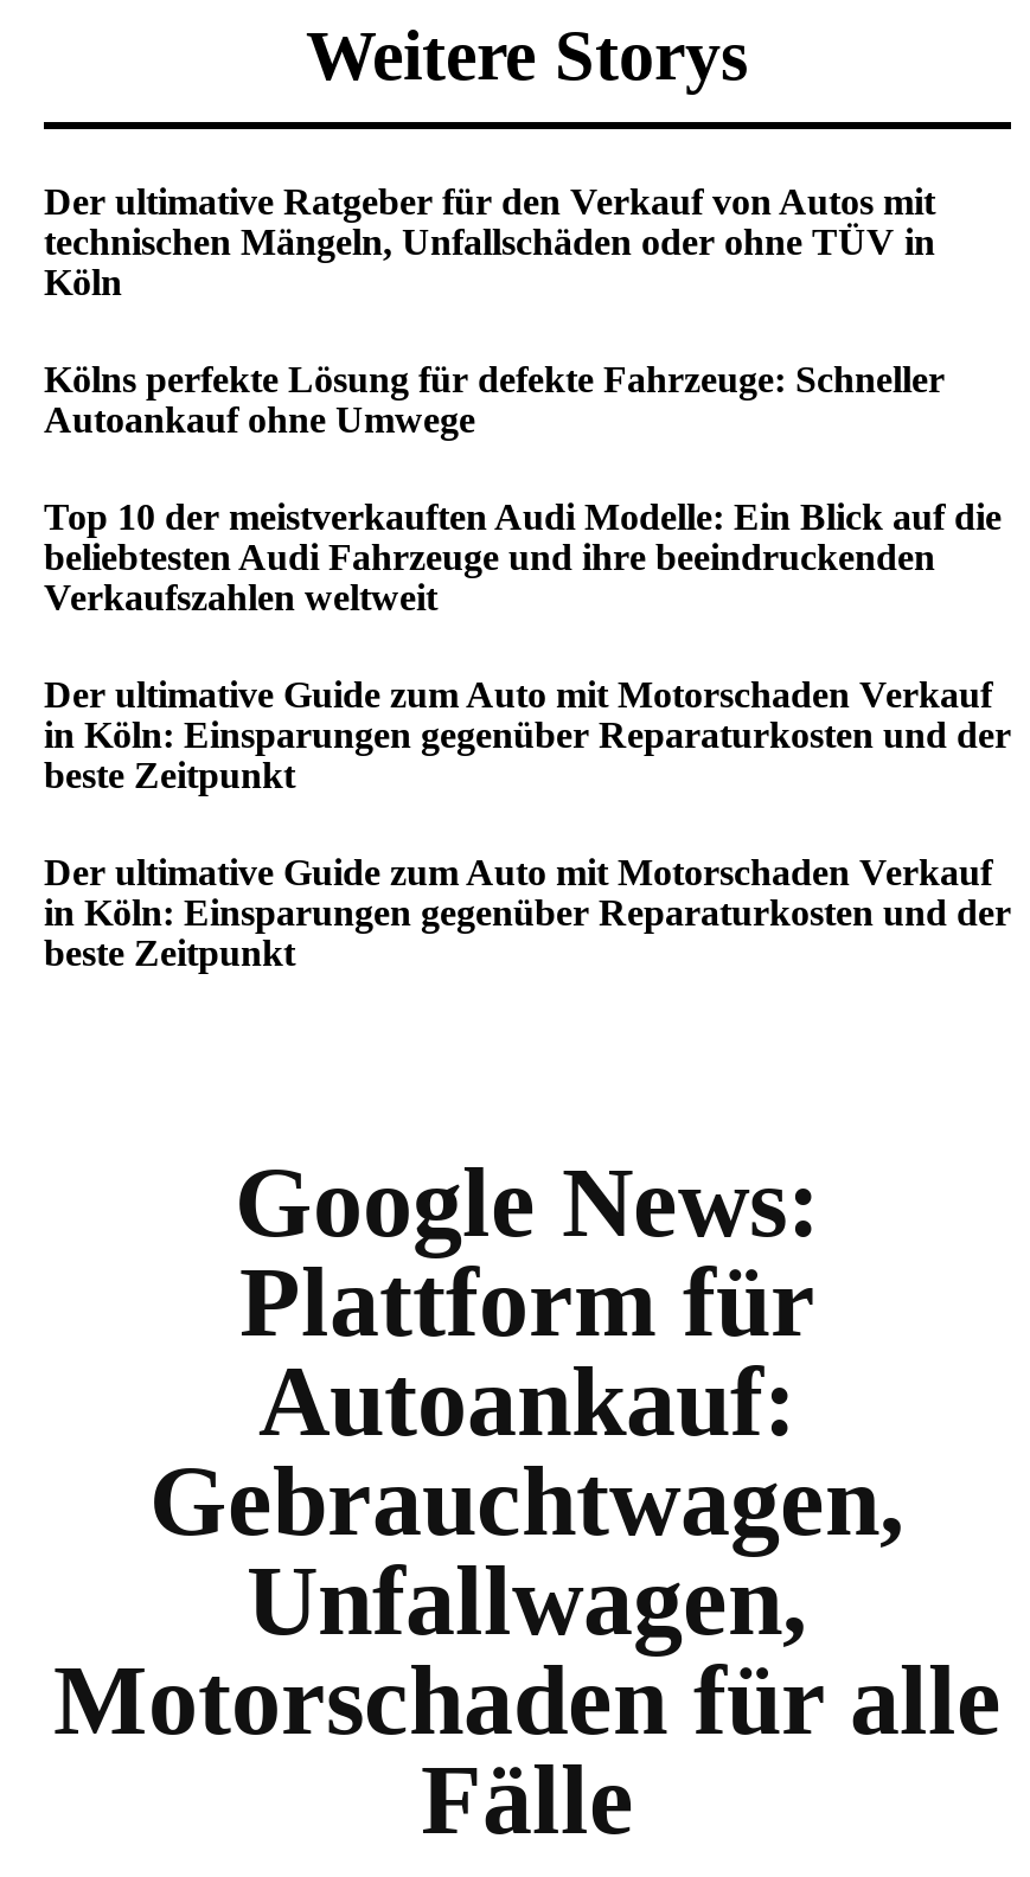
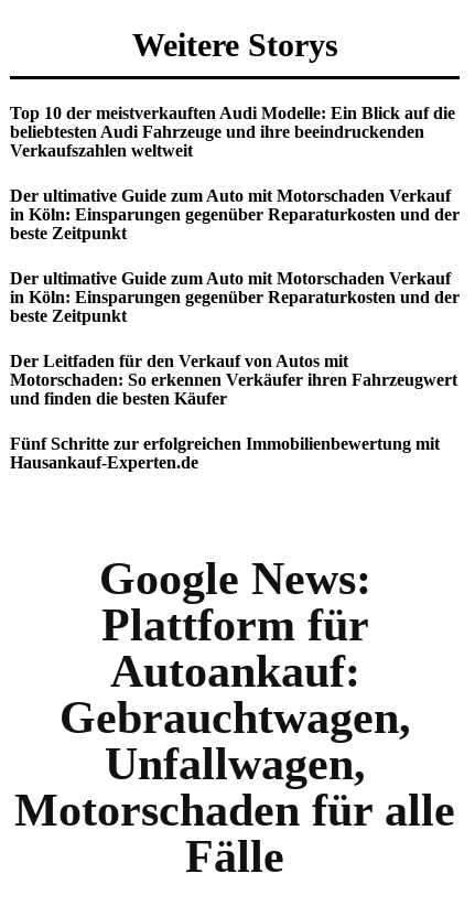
[44,181,945,440] Der ultimative Ratgeber für den Verkauf von Autos mit | technischen Mängeln, Unfallschäden oder ohne TÜV in | Köln | Kölns perfekte Lösung für defekte Fahrzeuge: Schneller | Autoankauf ohne Umwege -> none
moved [44,497,1011,973] -> [10,104,460,325]: Top 10 der meistverkauften Audi Modelle: Ein Blick auf die | beliebtesten Audi Fahrzeuge und ihre beeindruckenden | Verkaufszahlen weltweit | ... | in Köln: Einsparungen gegenüber Reparaturkosten und der | beste Zeitpunkt
none -> [10,352,457,472] Der Leitfaden für den Verkauf von Autos mit | Motorschaden: So erkennen Verkäufer ihren Fahrzeugwert | und finden die besten Käufer | Fünf Schritte zur erfolgreichen Immobilienbewertung mit | Hausankauf-Experten.de

